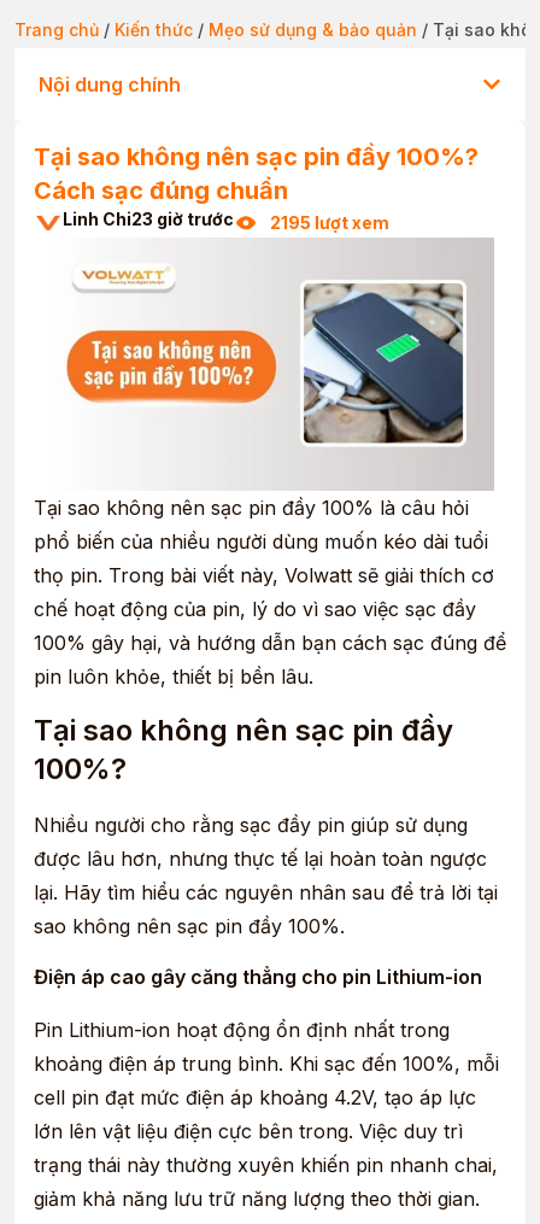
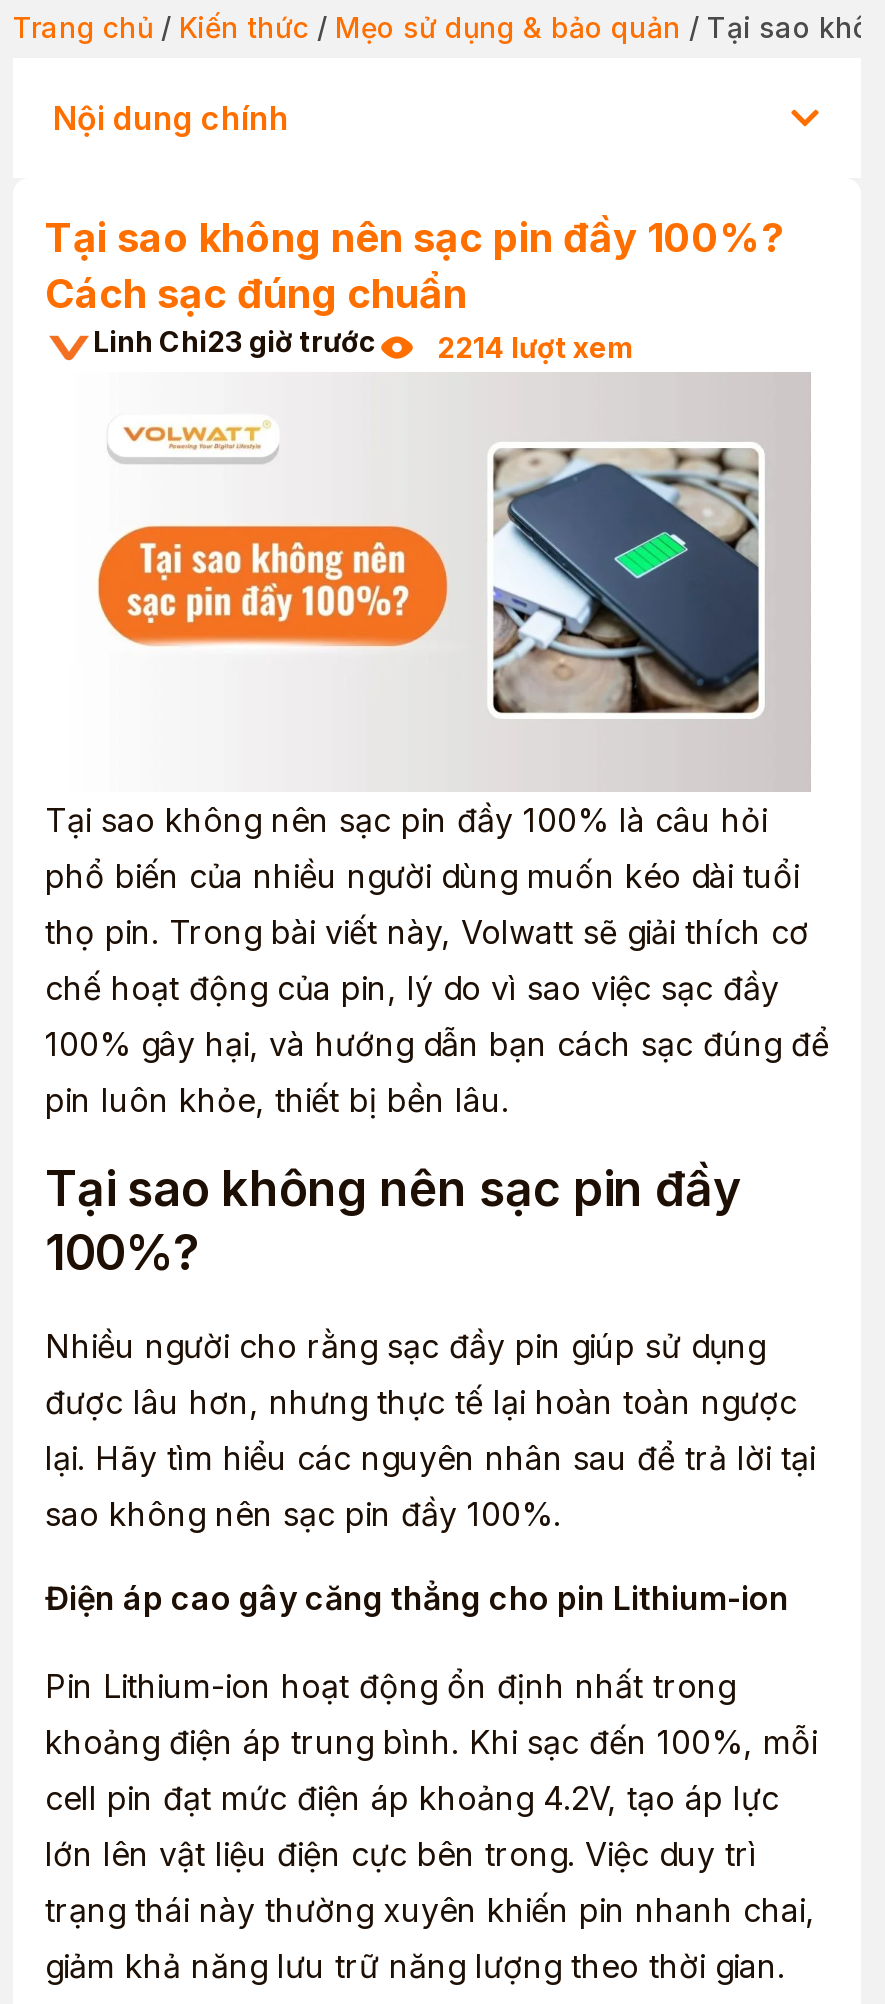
[63,208,389,232] Linh Chi23 giờ trước 2195 lượt xem -> [93,323,635,363] Linh Chi23 giờ trước 2214 lượt xem

